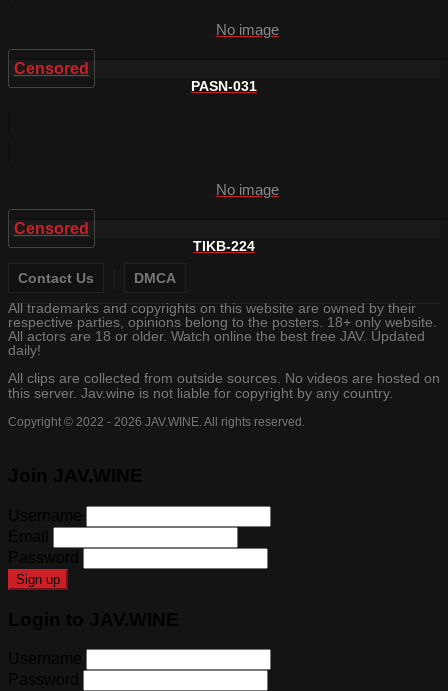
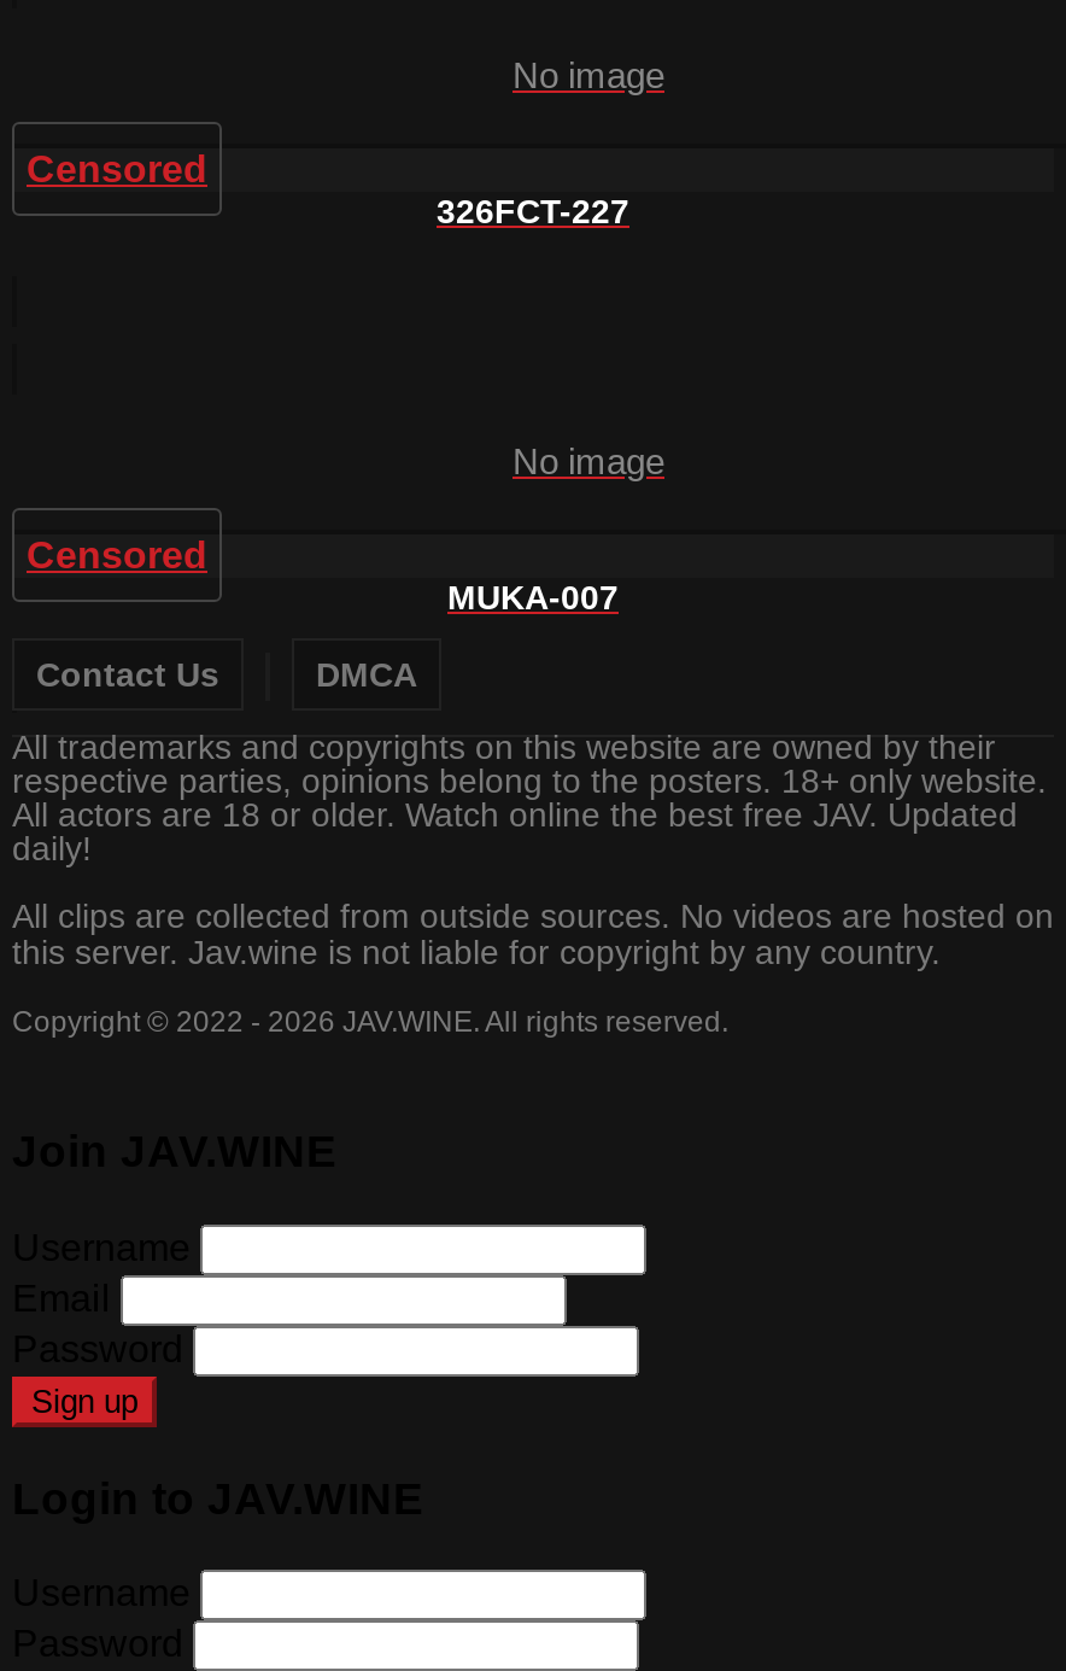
[191,78,257,94] PASN-031 -> [437,191,629,229] 326FCT-227
[193,238,255,254] TIKB-224 -> [447,577,619,616] MUKA-007

